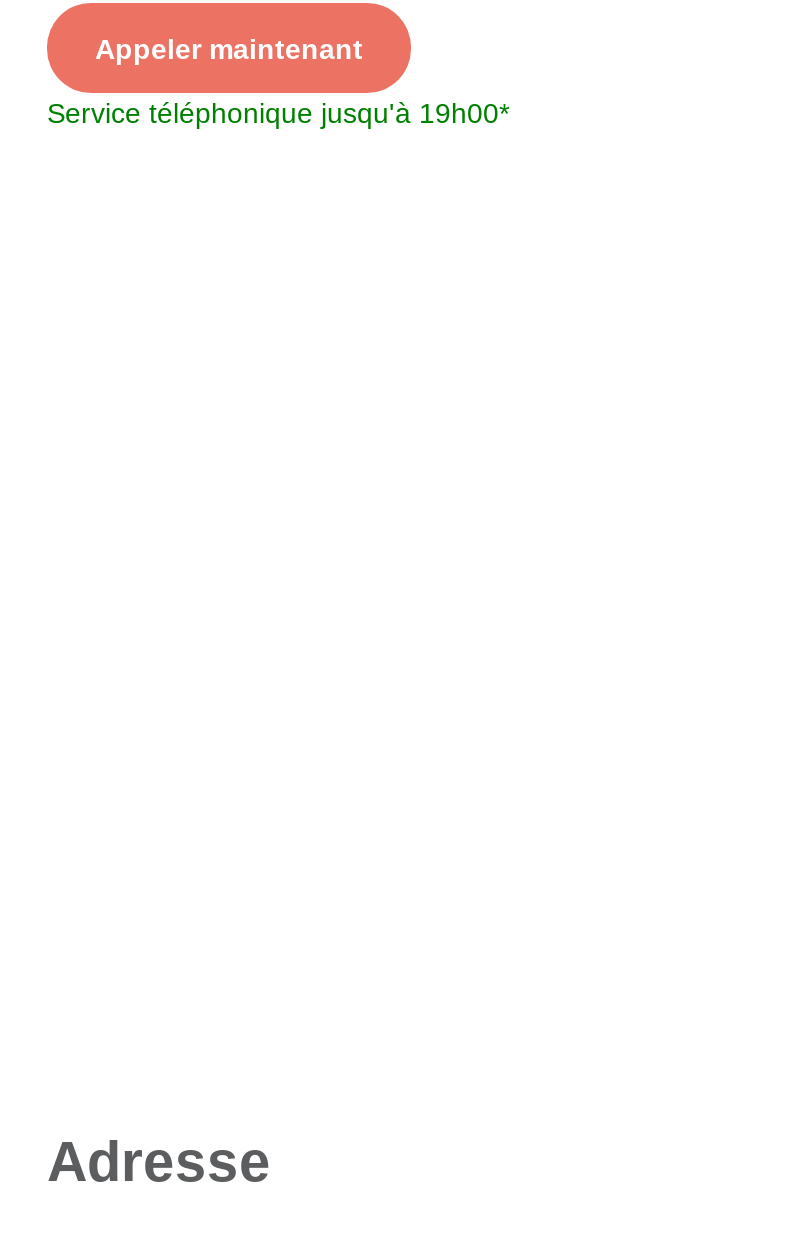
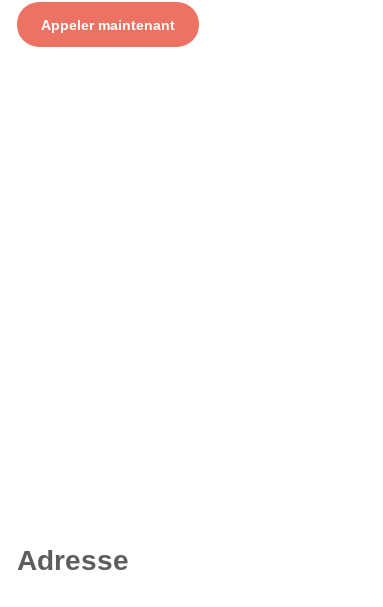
[47,97,509,129] Service téléphonique jusqu'à 19h00* -> none

